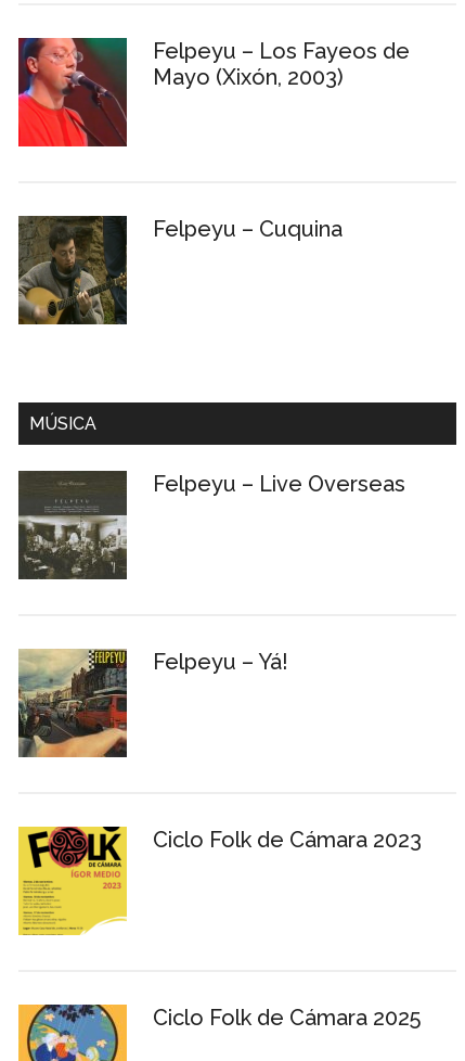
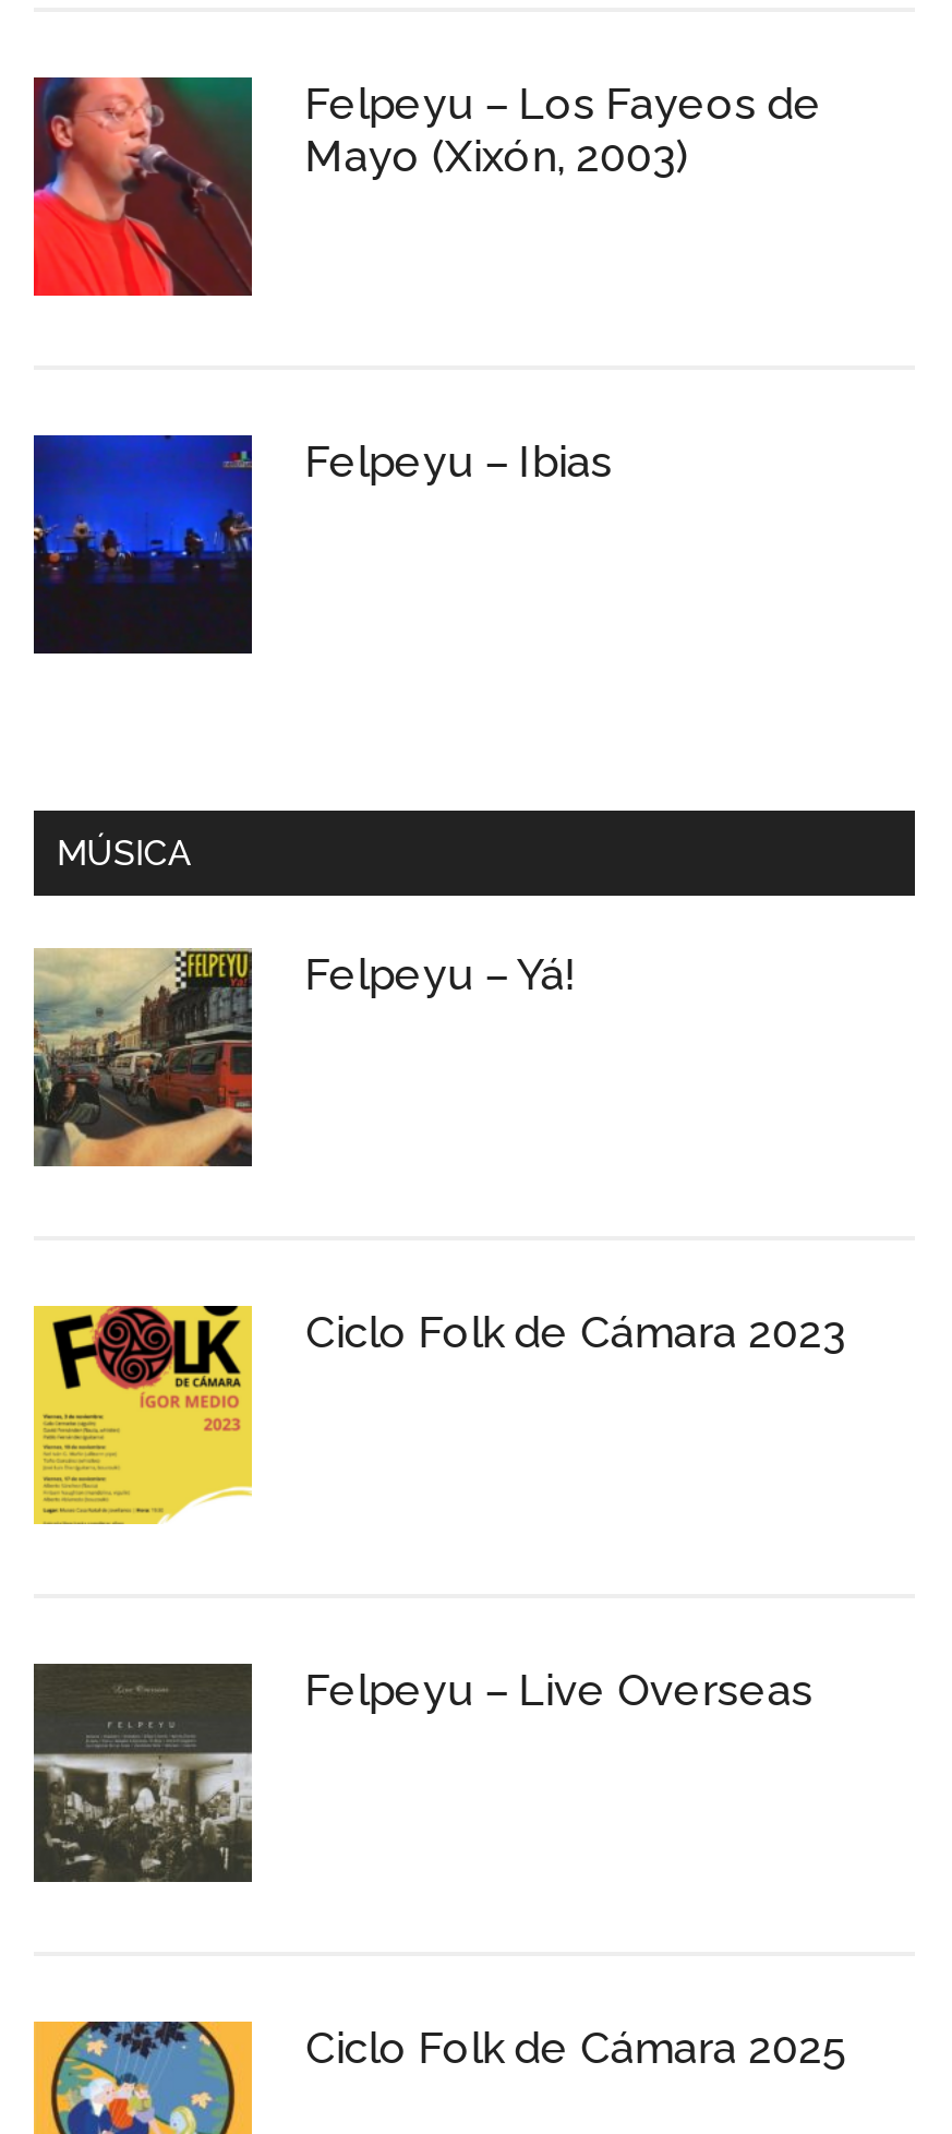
[17,215,343,325] [image] | Felpeyu – Cuquina -> [32,432,613,657] [image] | Felpeyu – Ibias
moved [18,470,406,579] -> [32,1661,813,1885]: [image] | Felpeyu – Live Overseas
moved [16,648,422,853] -> [29,945,846,1358]: [image] | Felpeyu – Yá! | Ciclo Folk de Cámara 2023
moved [28,826,122,887] -> [53,1303,243,1427]: [image]

